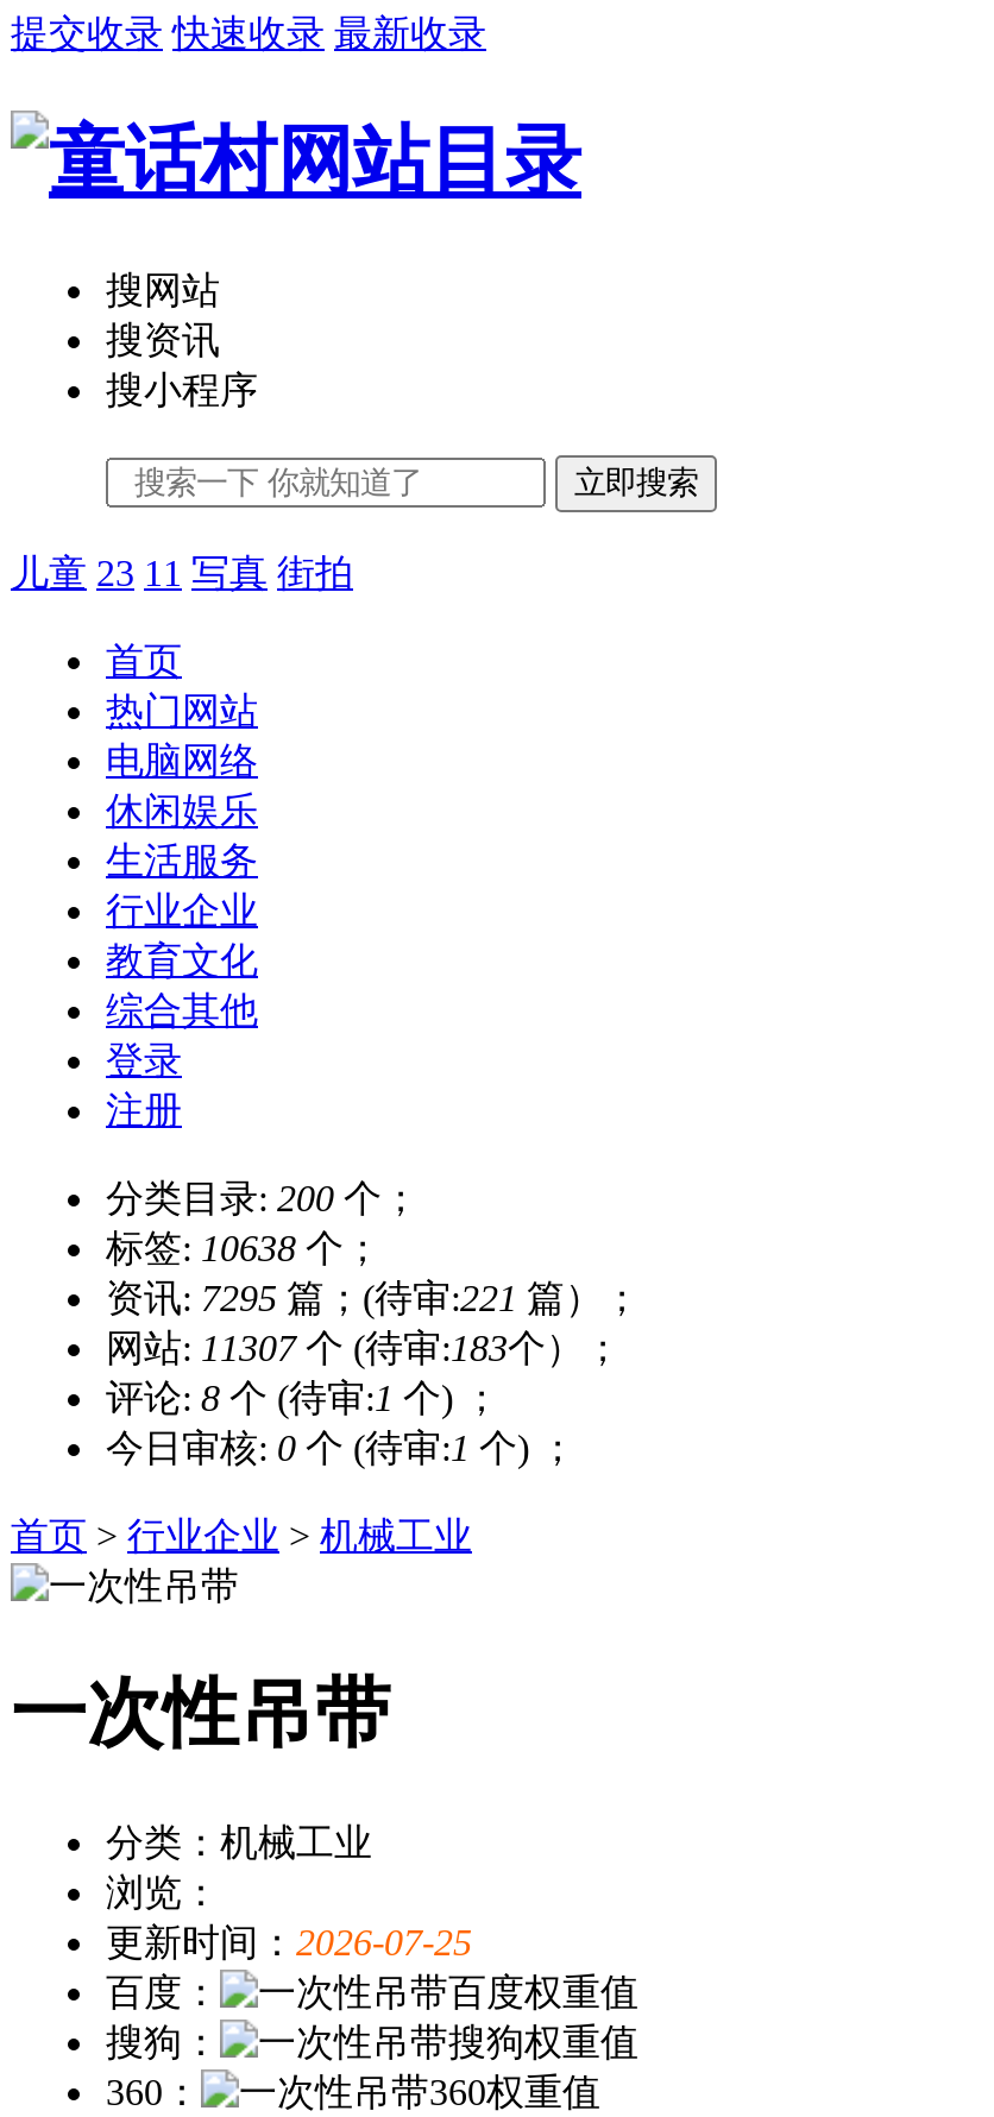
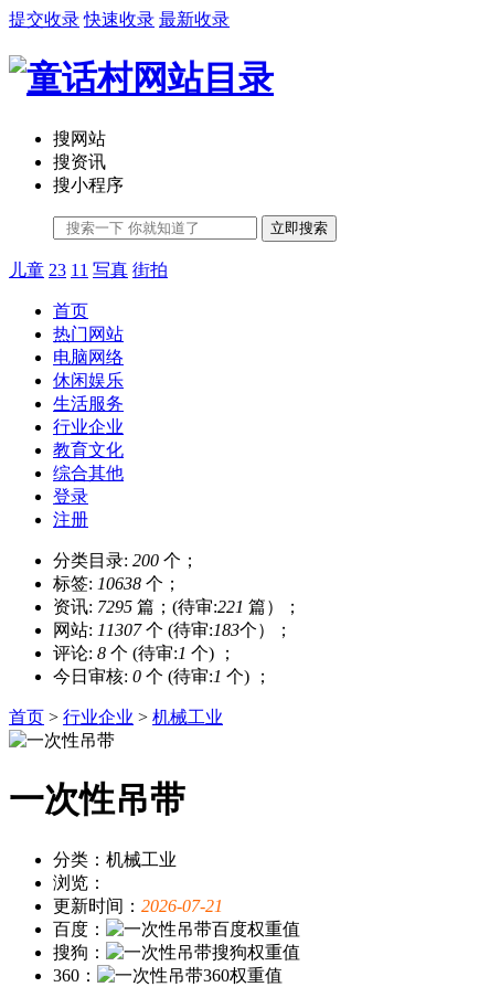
[106,1922,472,1962] 更新时间：2026-07-25 -> [53,896,223,915] 更新时间：2026-07-21

